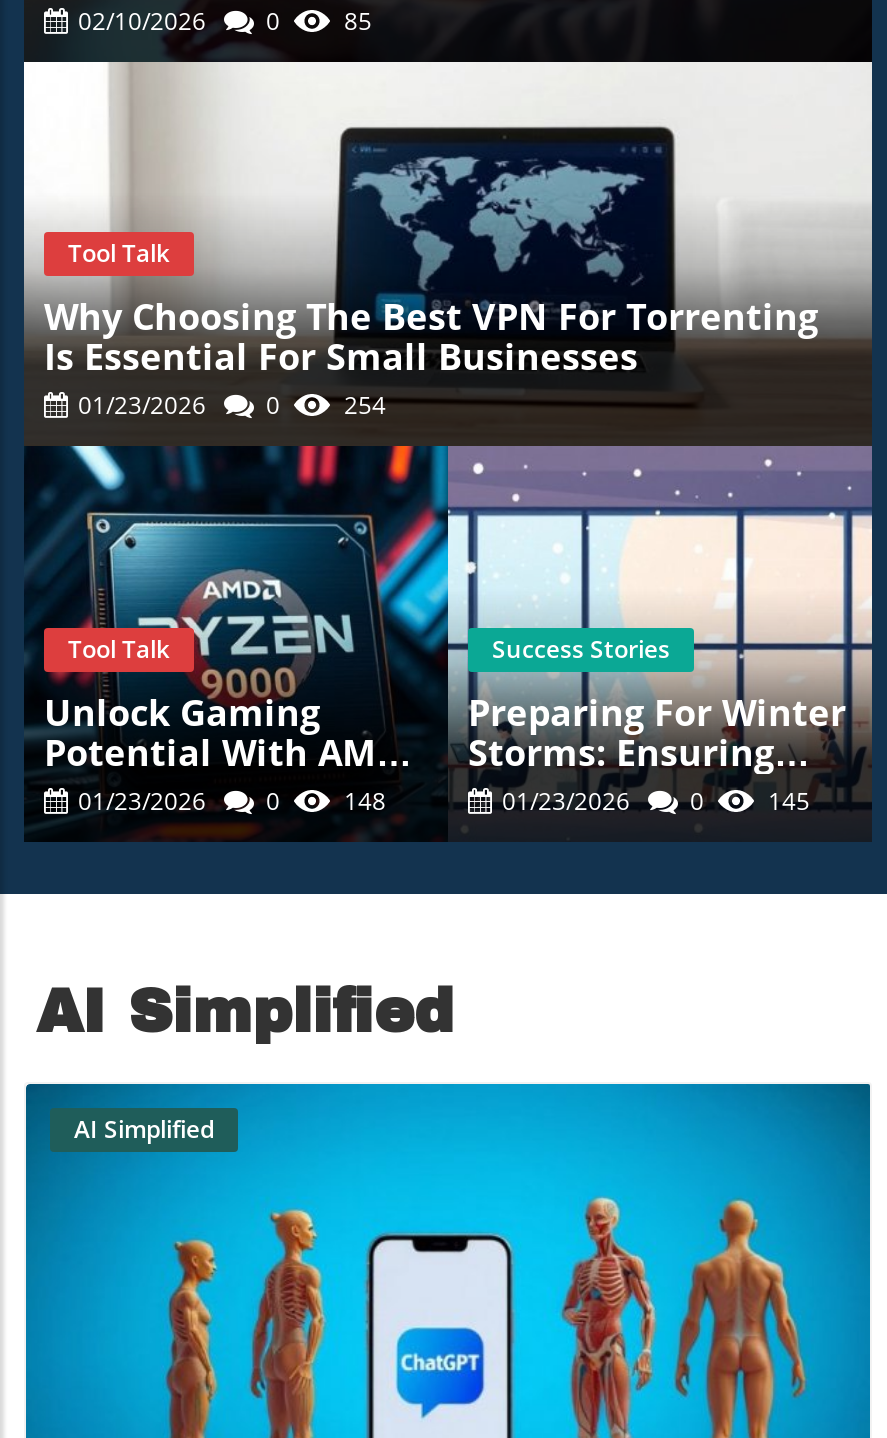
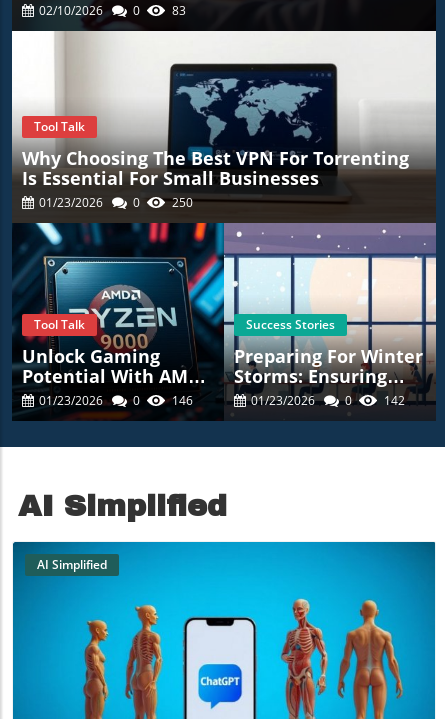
[72,4,372,38] 02/10/2026 0 85 -> [36,2,186,19] 02/10/2026 0 83
[72,388,386,422] 01/23/2026 0 254 -> [36,194,193,211] 01/23/2026 0 250
[344,784,386,818] 148 -> [172,392,193,409] 146
[768,784,810,818] 145 -> [384,392,405,409] 142

